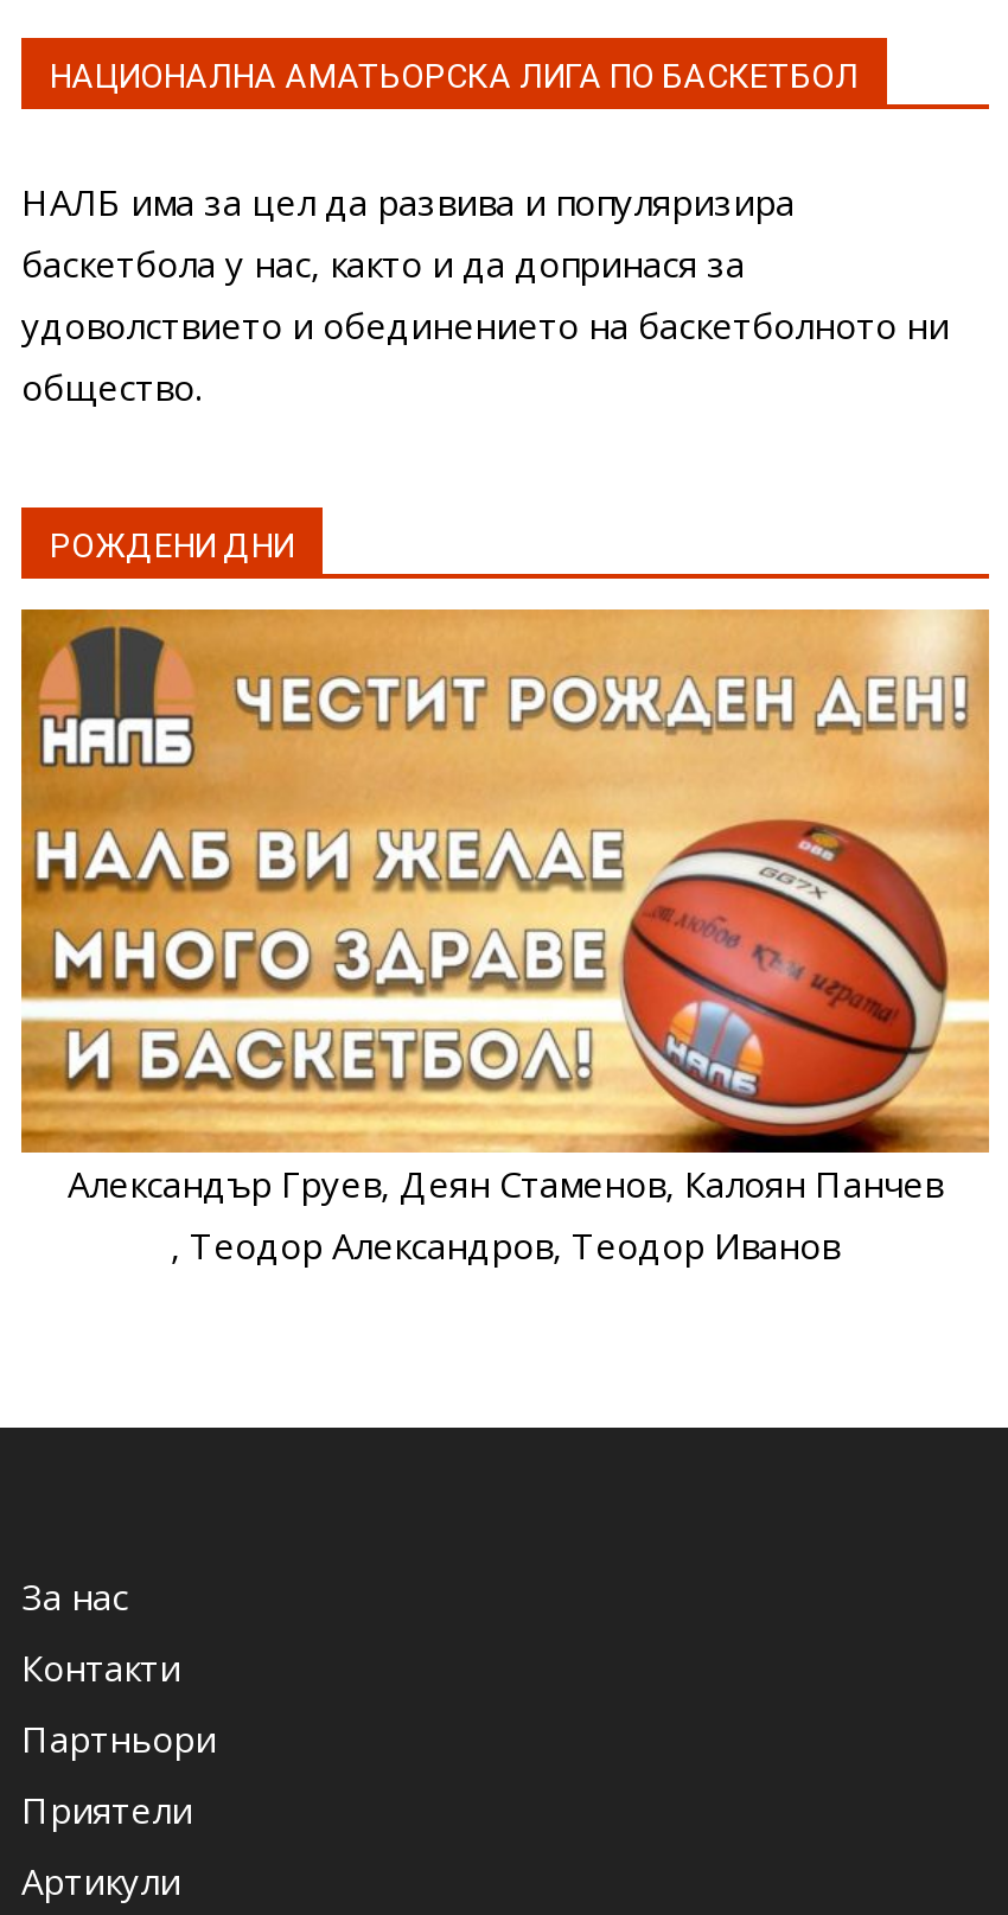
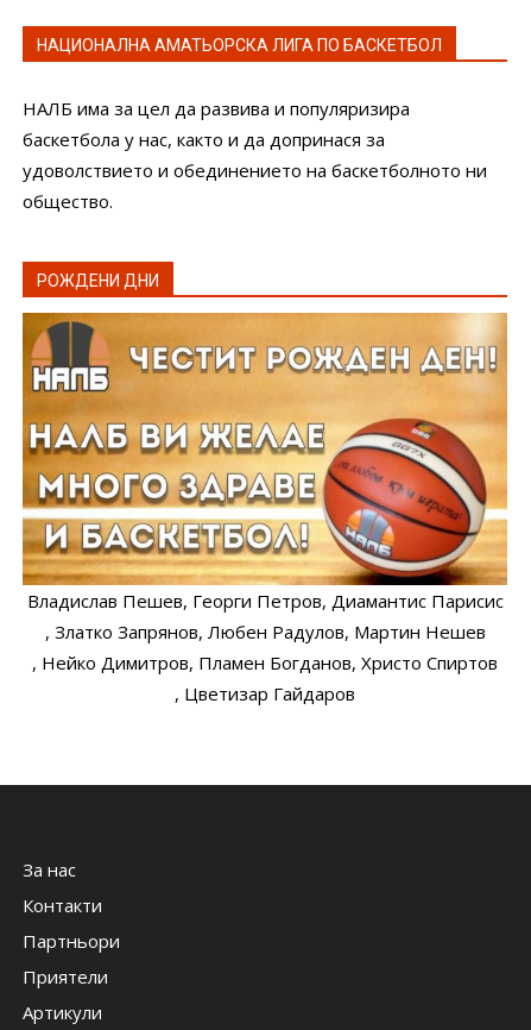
[68,1160,943,1269] Александър Груев, Деян Стаменов, Калоян Панчев | , Теодор Александров, Теодор Иванов -> [27,589,503,705] Владислав Пешев, Георги Петров, Диамантис Парисис | , Златко Запрянов, Любен Радулов, Мартин Нешев | , Нейко Димитров, Пламен Богданов, Христо Спиртов | , Цветизар Гайдаров

